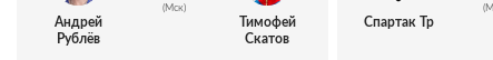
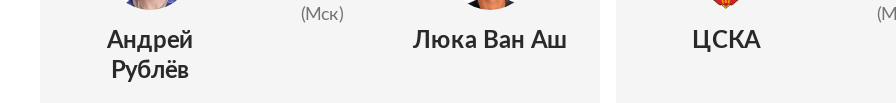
[239,16,295,46] Тимофей | Скатов -> [413,28,567,52] Люка Ван Аш
[363,16,433,29] Спартак Тр -> [692,28,760,52] ЦСКА

